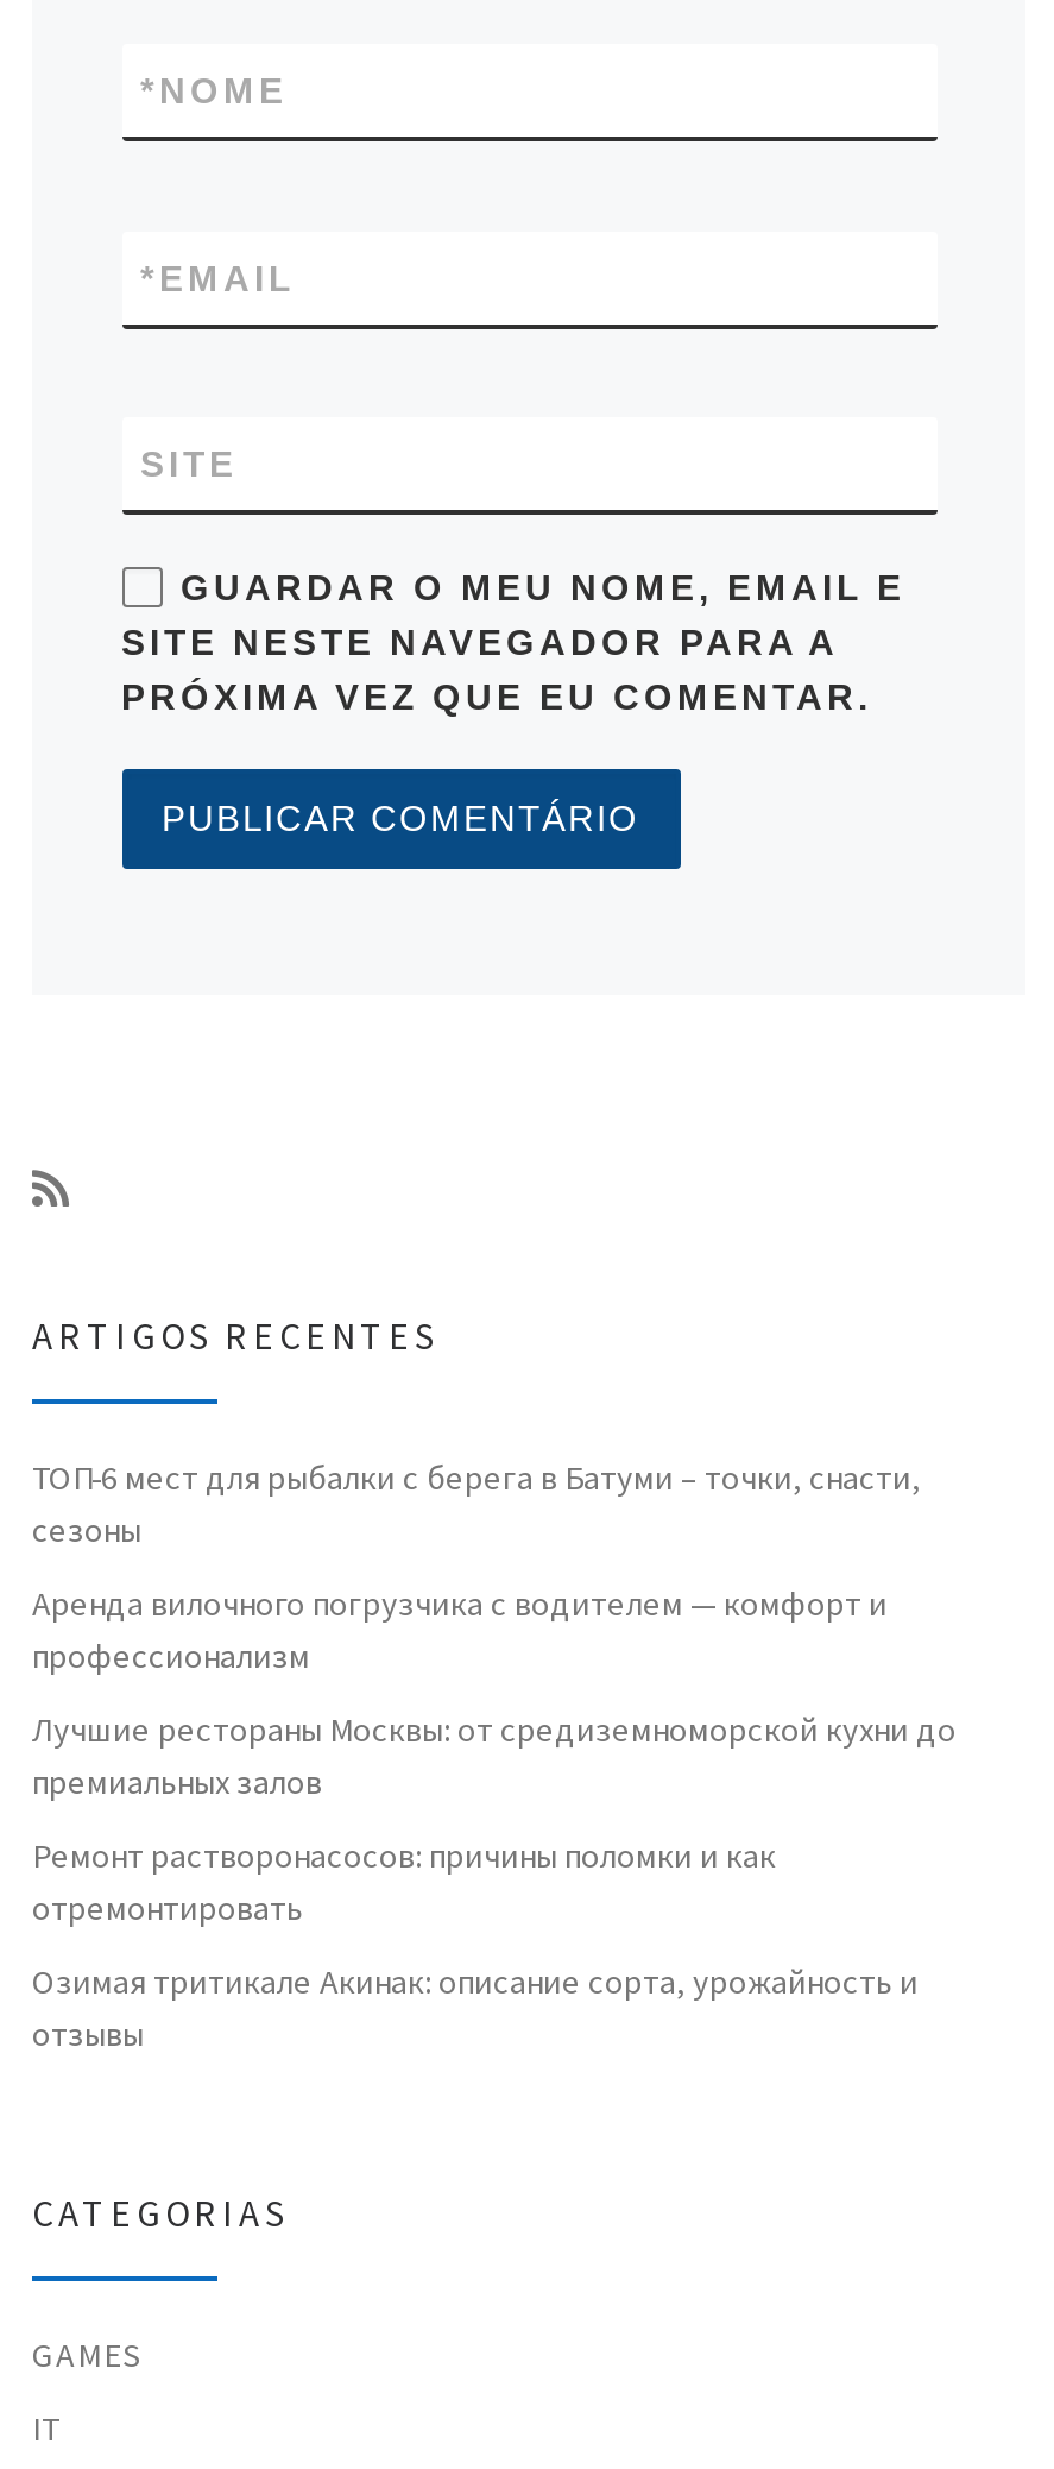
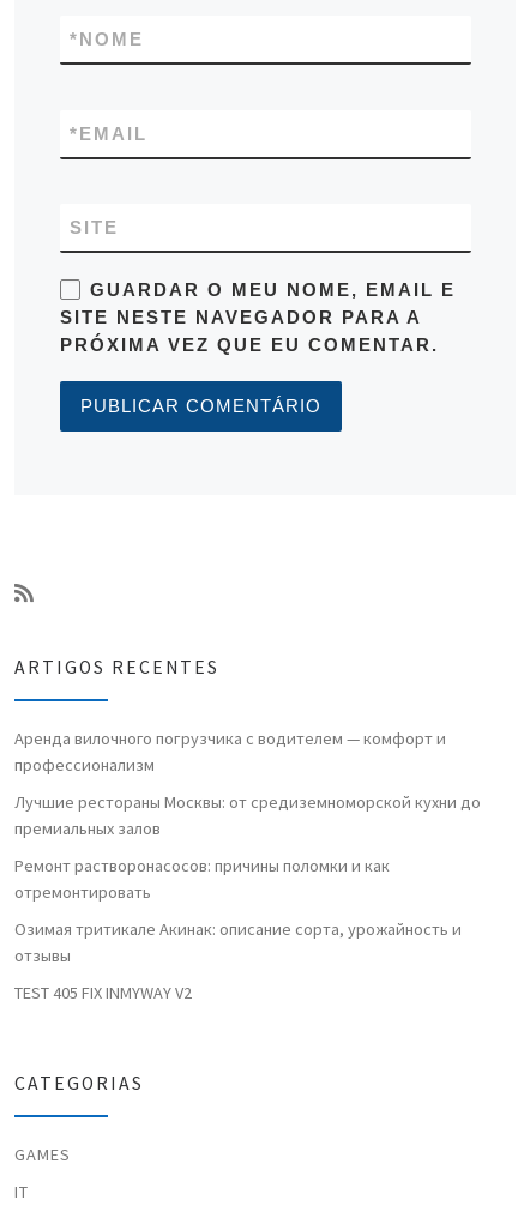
[32,1456,921,1551] ТОП-6 мест для рыбалки с берега в Батуми – точки, снасти, | сезоны -> none
moved [32,1582,957,2002] -> [14,728,481,939]: Аренда вилочного погрузчика с водителем — комфорт и | профессионализм | Лучшие рестораны Москвы: от средиземноморской кухни до | премиальных залов | Ремонт растворонасосов: причины поломки и как | отремонтировать | Озимая тритикале Акинак: описание сорта, урожайность и
none -> [14,981,192,1003] TEST 405 FIX INMYWAY V2

